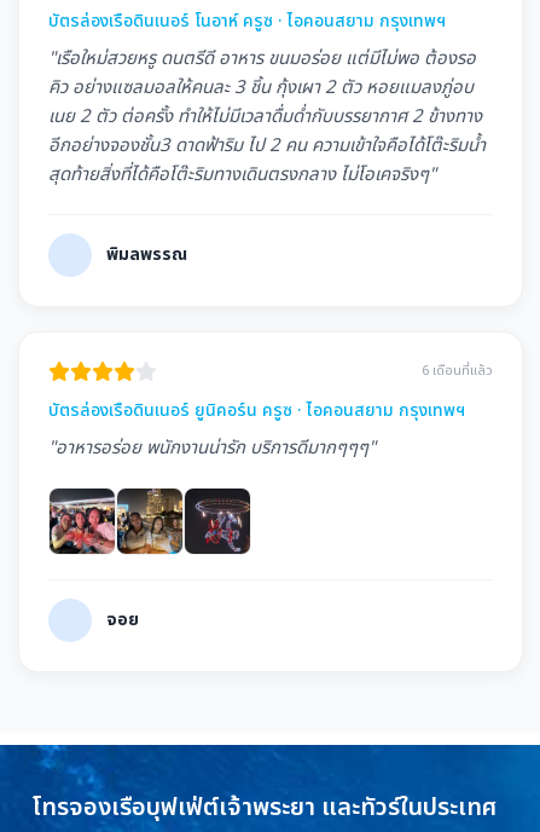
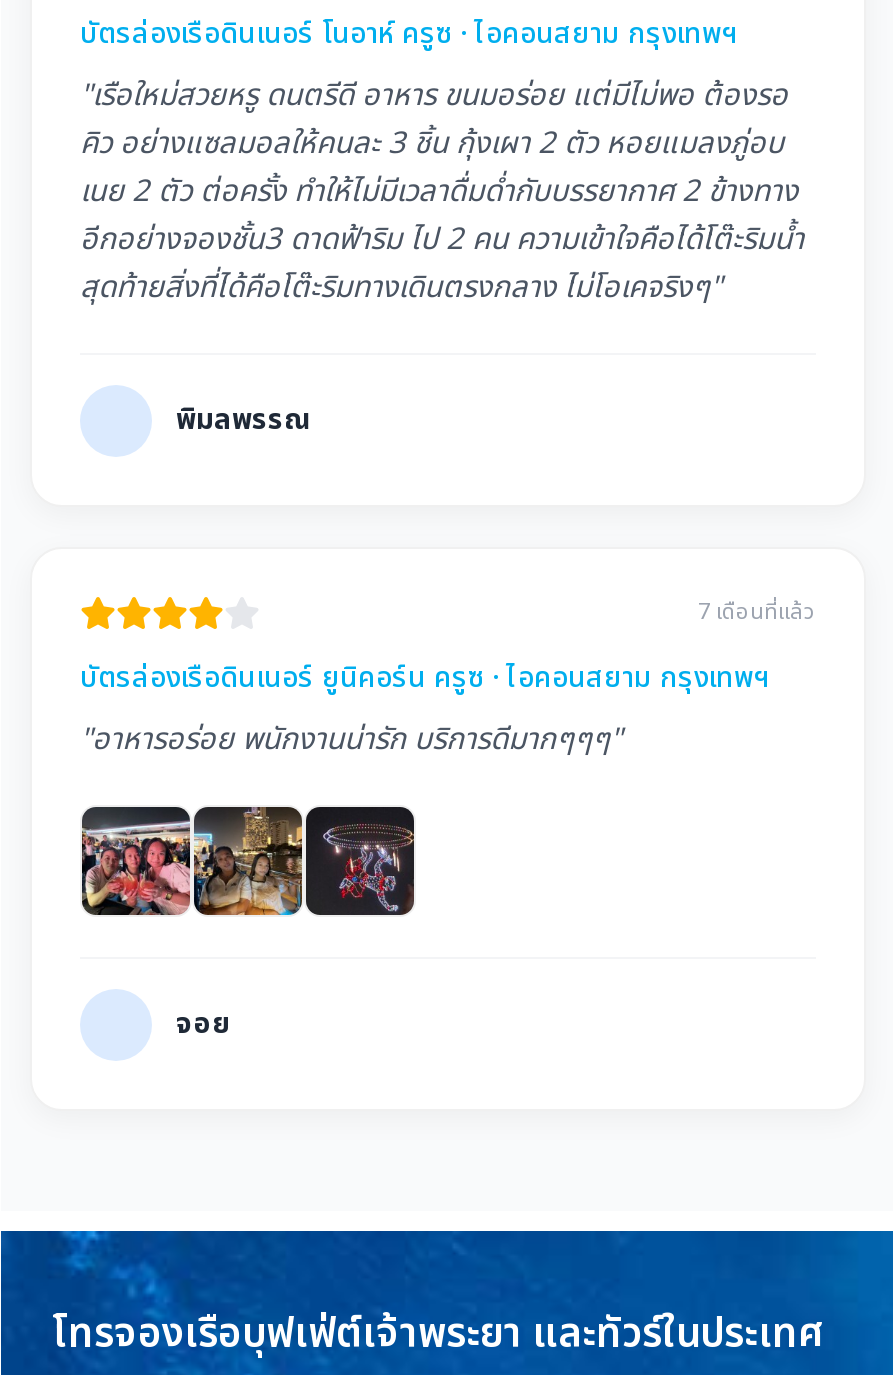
[422,360,493,381] 6 เดือนที่แล้ว -> [698,595,816,629] 7 เดือนที่แล้ว

